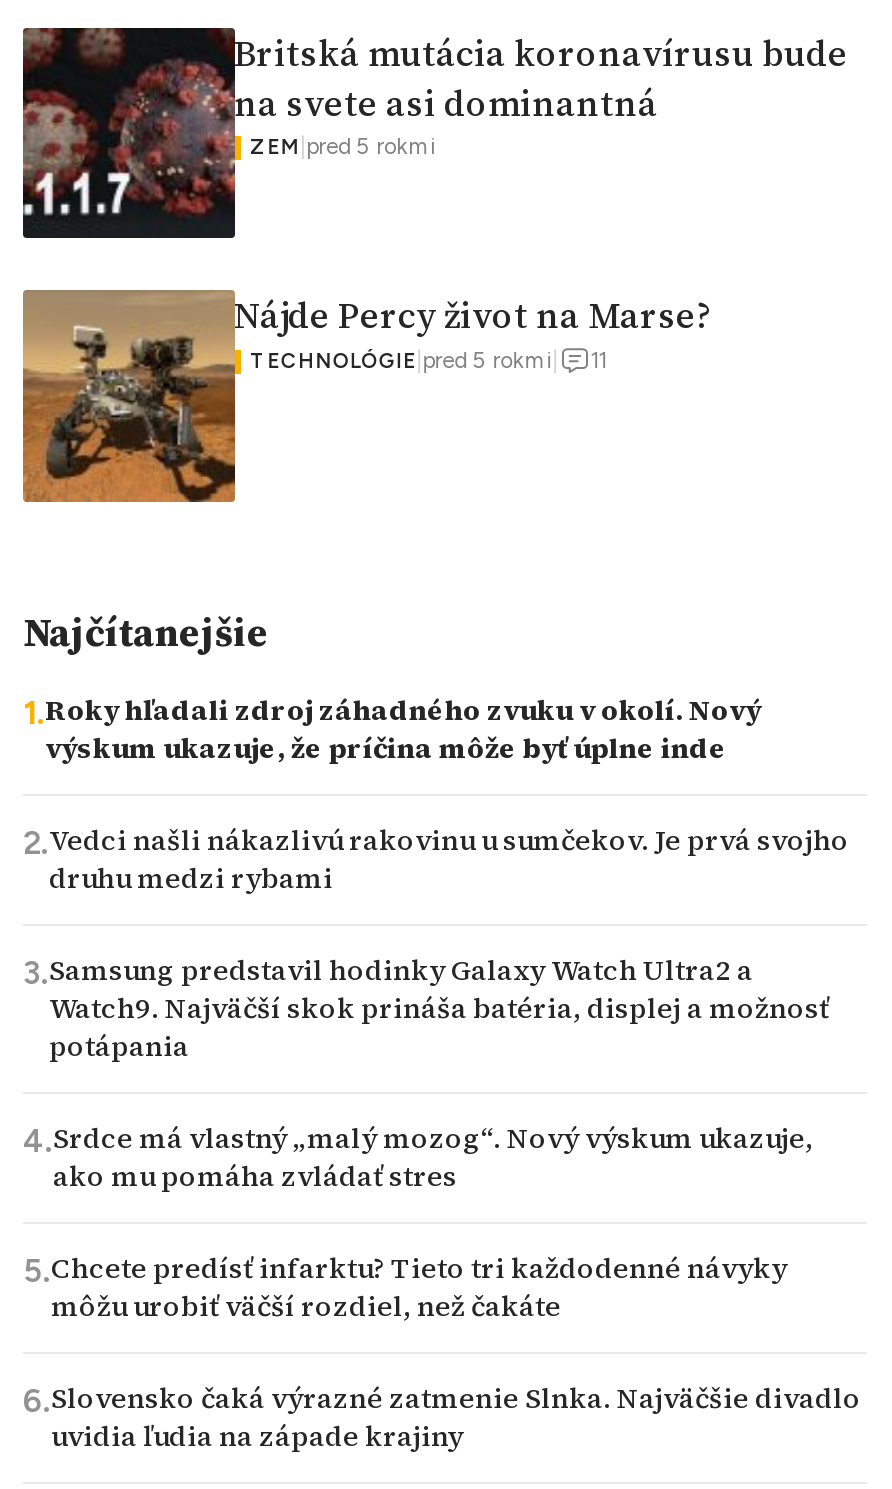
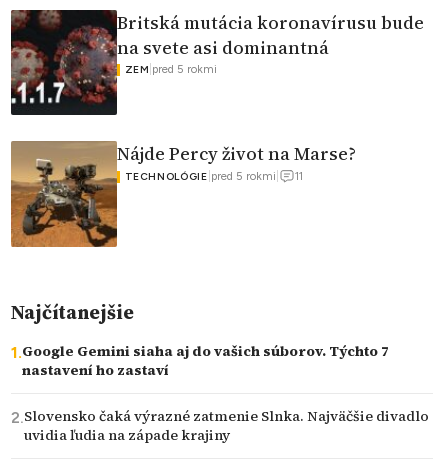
[45,692,849,1326] Roky hľadali zdroj záhadného zvuku v okolí. Nový | výskum ukazuje, že príčina môže byť úplne inde | Vedci našli nákazlivú rakovinu u sumčekov. Je prvá svojho | druhu medzi rybami | Samsung predstavil hodinky Galaxy Watch Ultra2 a | Watch9. Najväčší skok prináša batéria, displej a možnosť | potápania | Srdce má vlastný „malý mozog“. Nový výskum ukazuje, | ako mu pomáha zvládať stres | Chcete predísť infarktu? Tieto tri každodenné návyky | môžu urobiť väčší rozdiel, než čakáte -> [22,342,389,380] Google Gemini siaha aj do vašich súborov. Týchto 7 | nastavení ho zastaví

